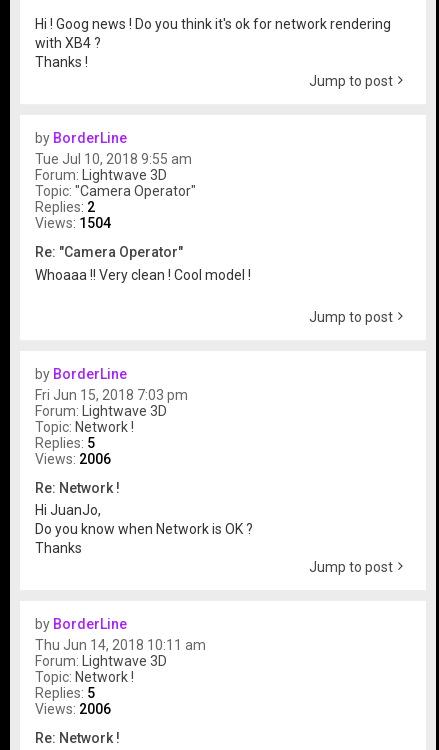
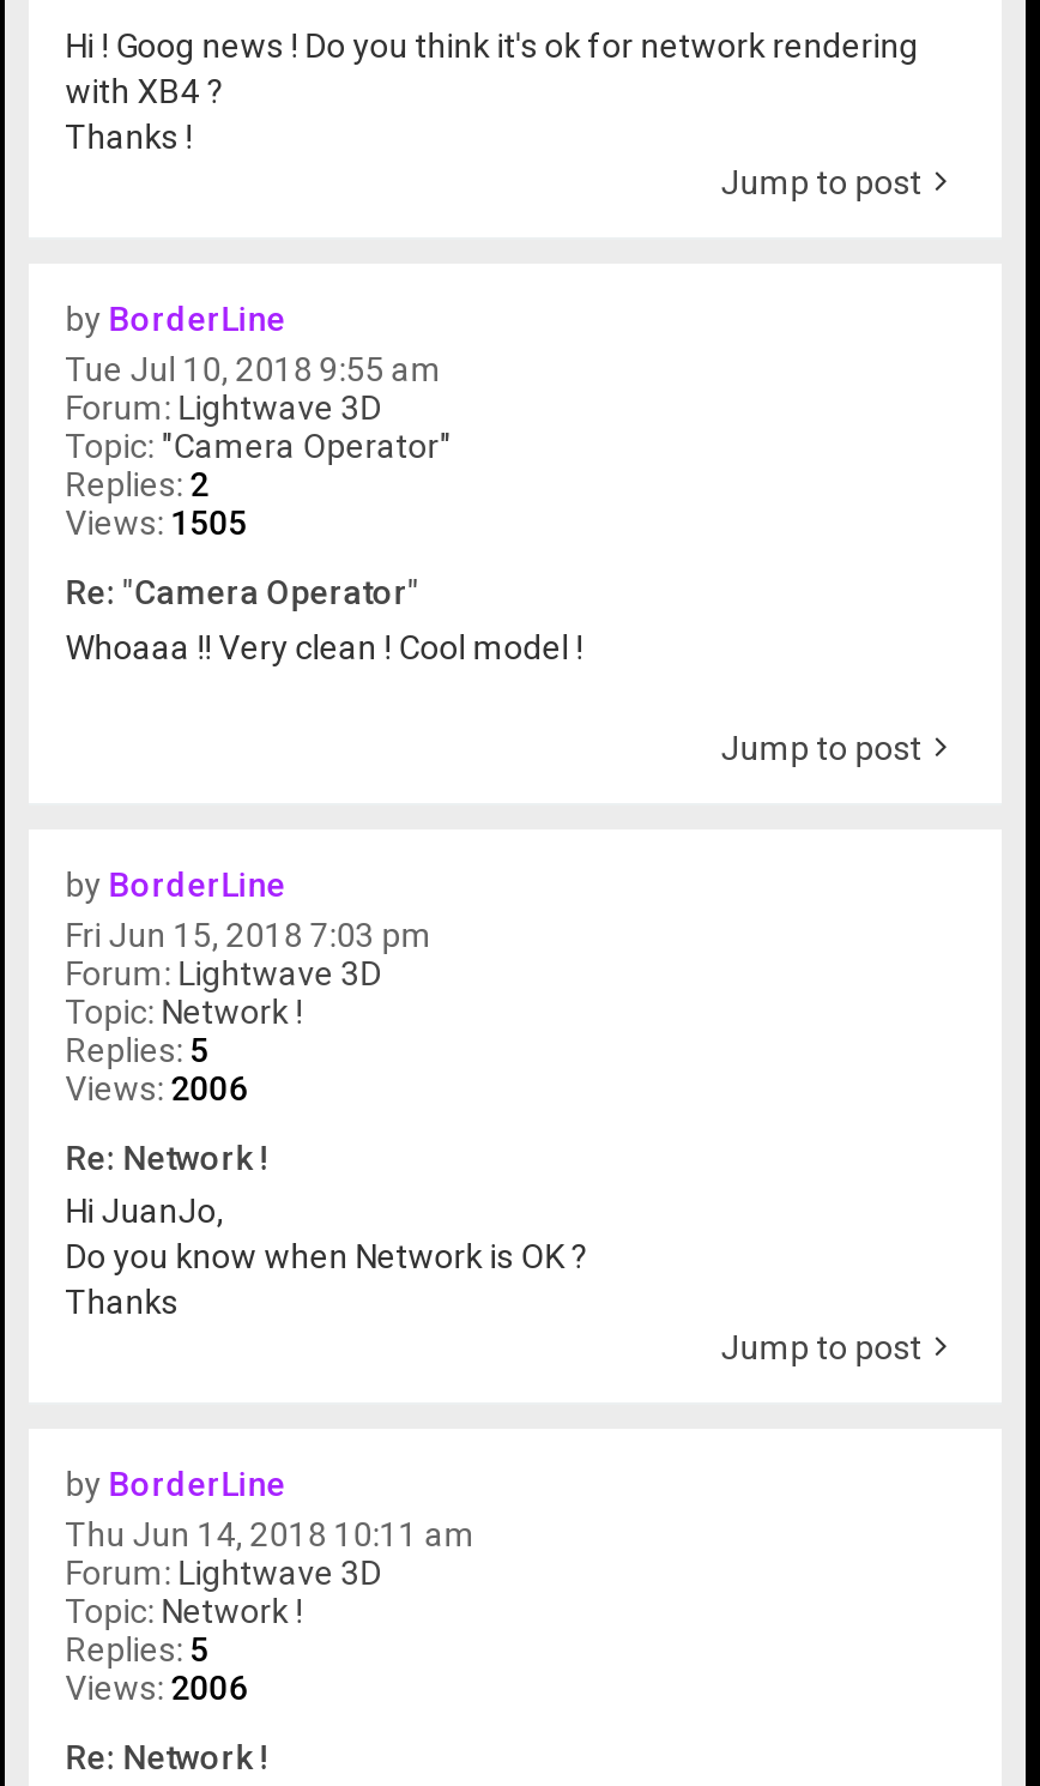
[35,215,111,231] Views: 1504 -> [65,504,247,543] Views: 1505

